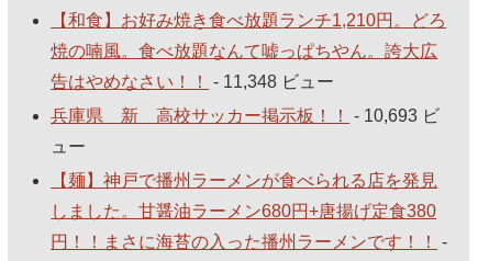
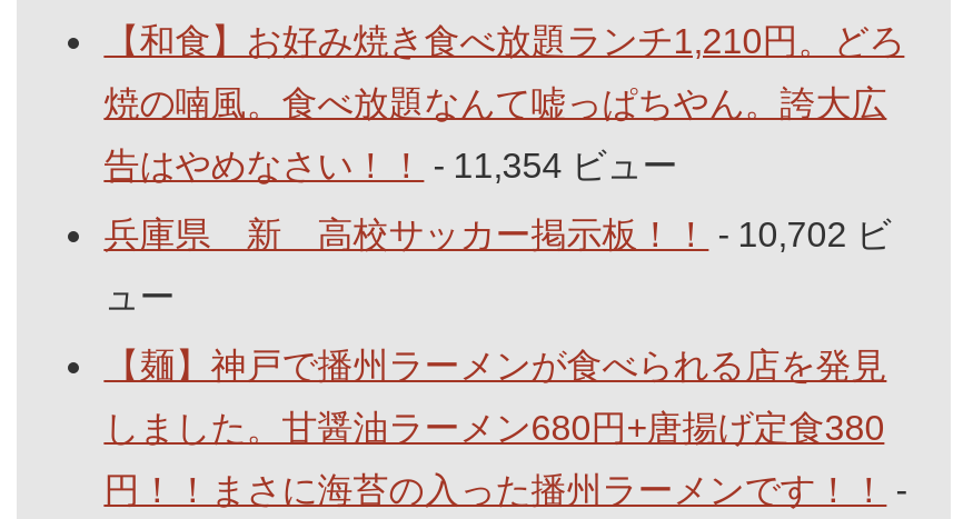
[51,72,334,91] 告はやめなさい！！- 11,348 ビュー -> [104,146,678,184] 告はやめなさい！！- 11,354 ビュー
[51,106,440,125] 兵庫県 新 高校サッカー掲示板！！- 10,693 ビ -> [104,215,891,253] 兵庫県 新 高校サッカー掲示板！！- 10,702 ビ

